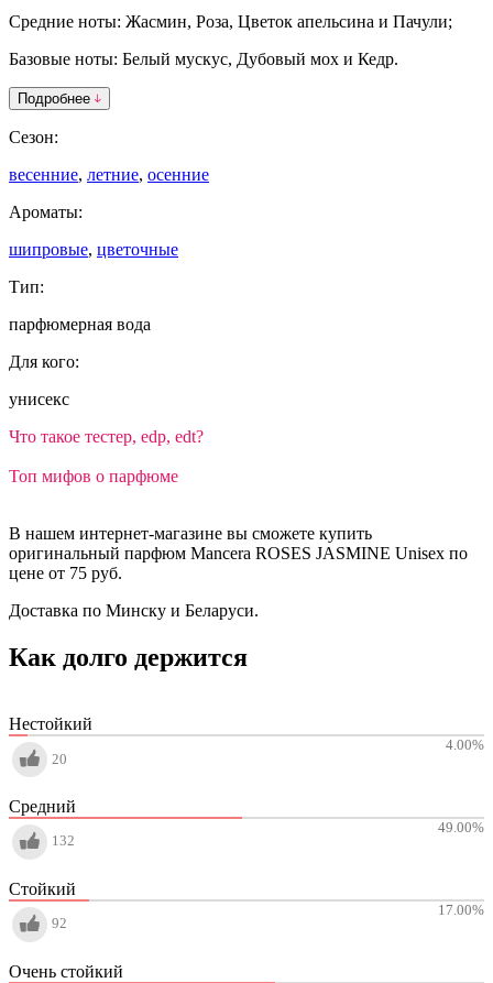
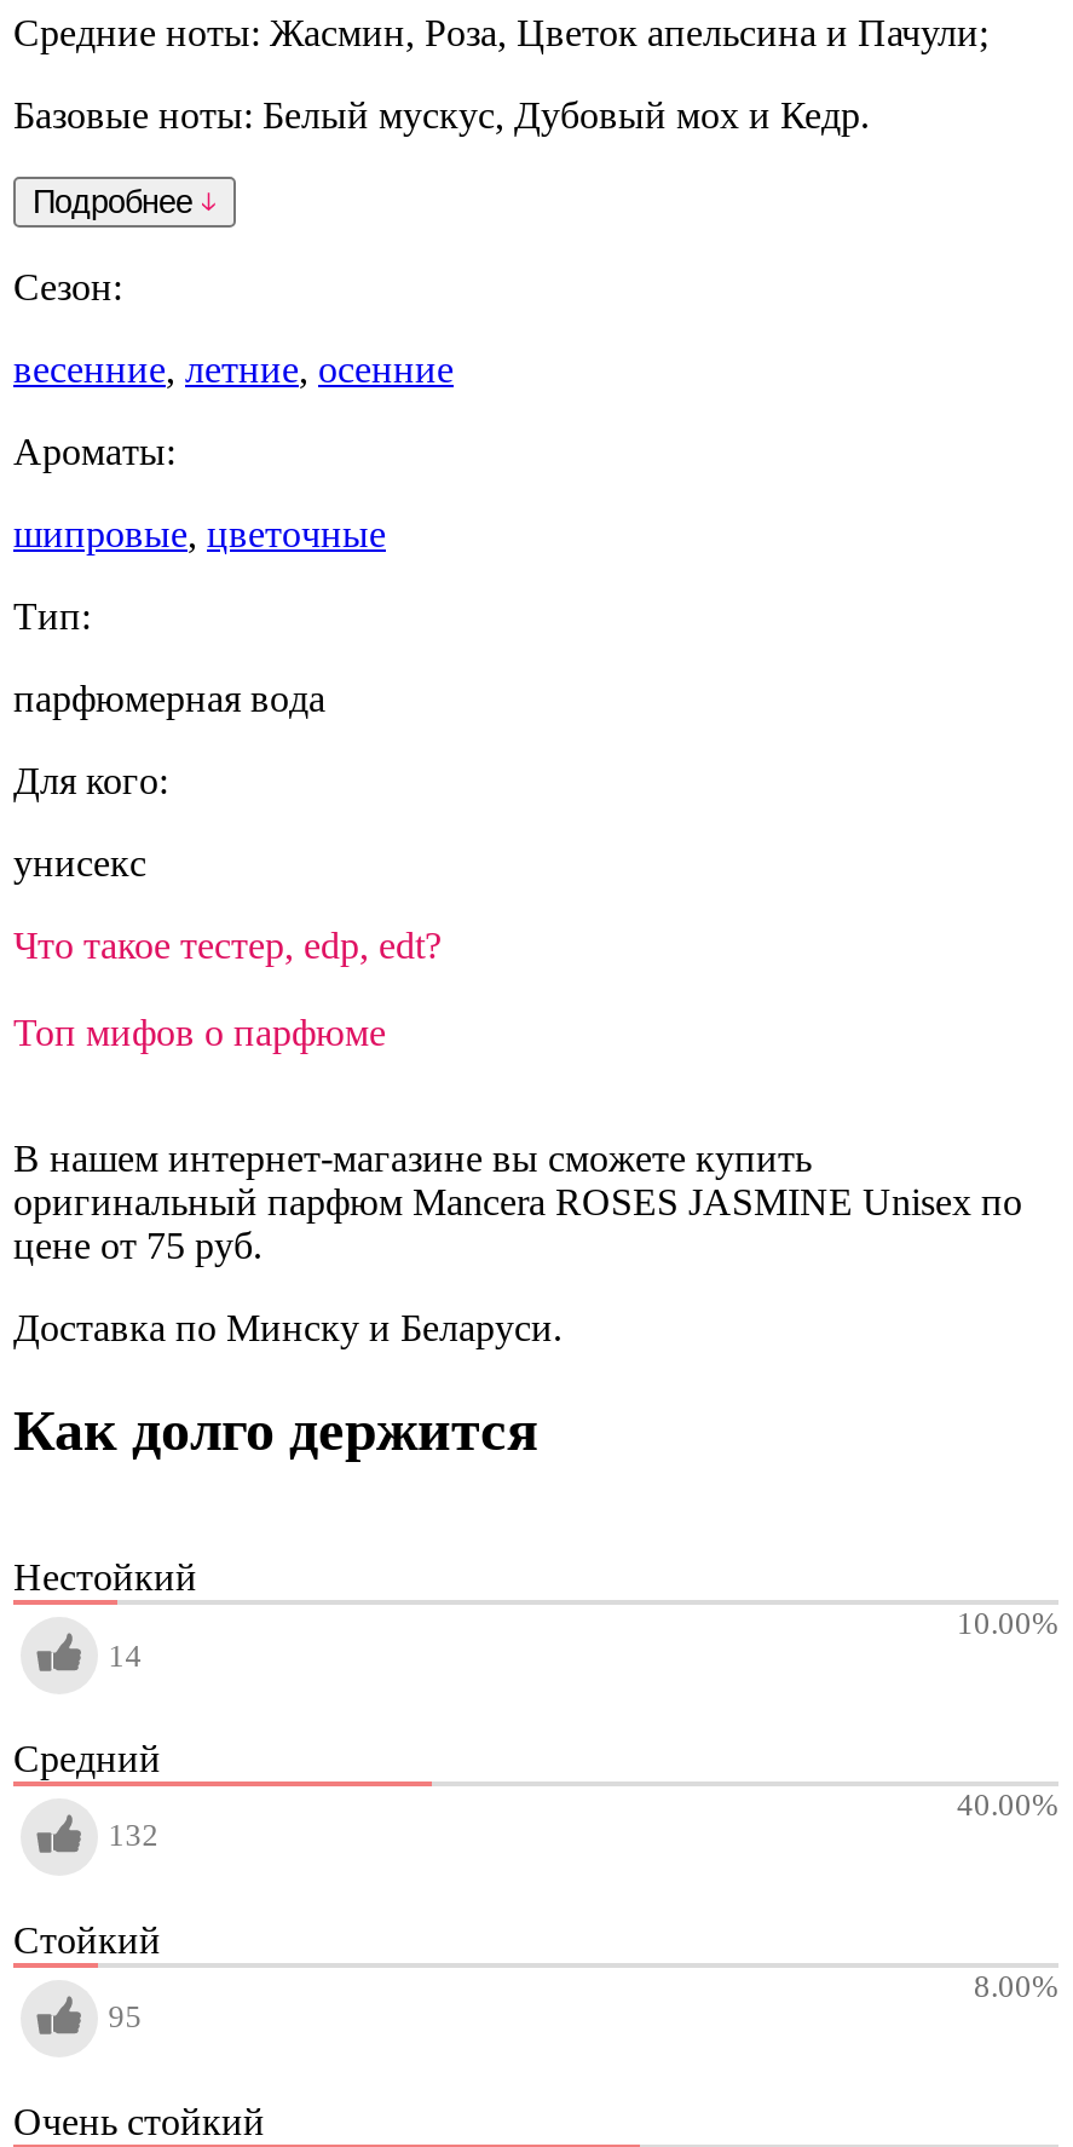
[446,738,484,753] 4.00% -> [957,1608,1058,1642] 10.00%
[52,752,67,767] 20 -> [108,1639,142,1673] 14
[438,820,484,835] 49.00% -> [957,1789,1058,1823] 40.00%
[438,902,484,918] 17.00% -> [974,1970,1058,2004] 8.00%
[52,916,67,932] 92 -> [108,2001,142,2034] 95

